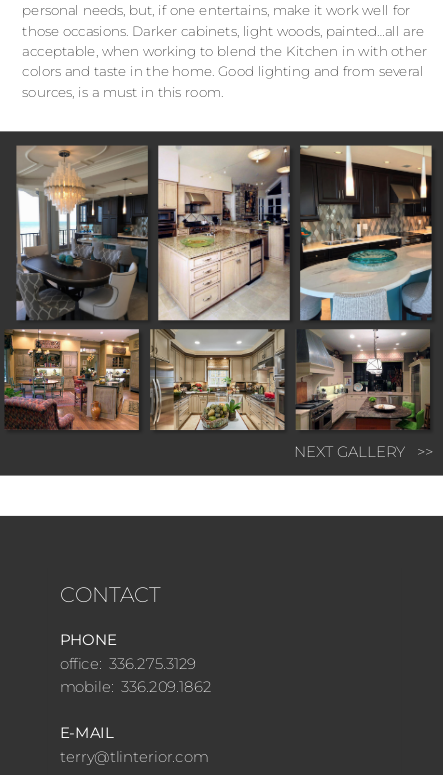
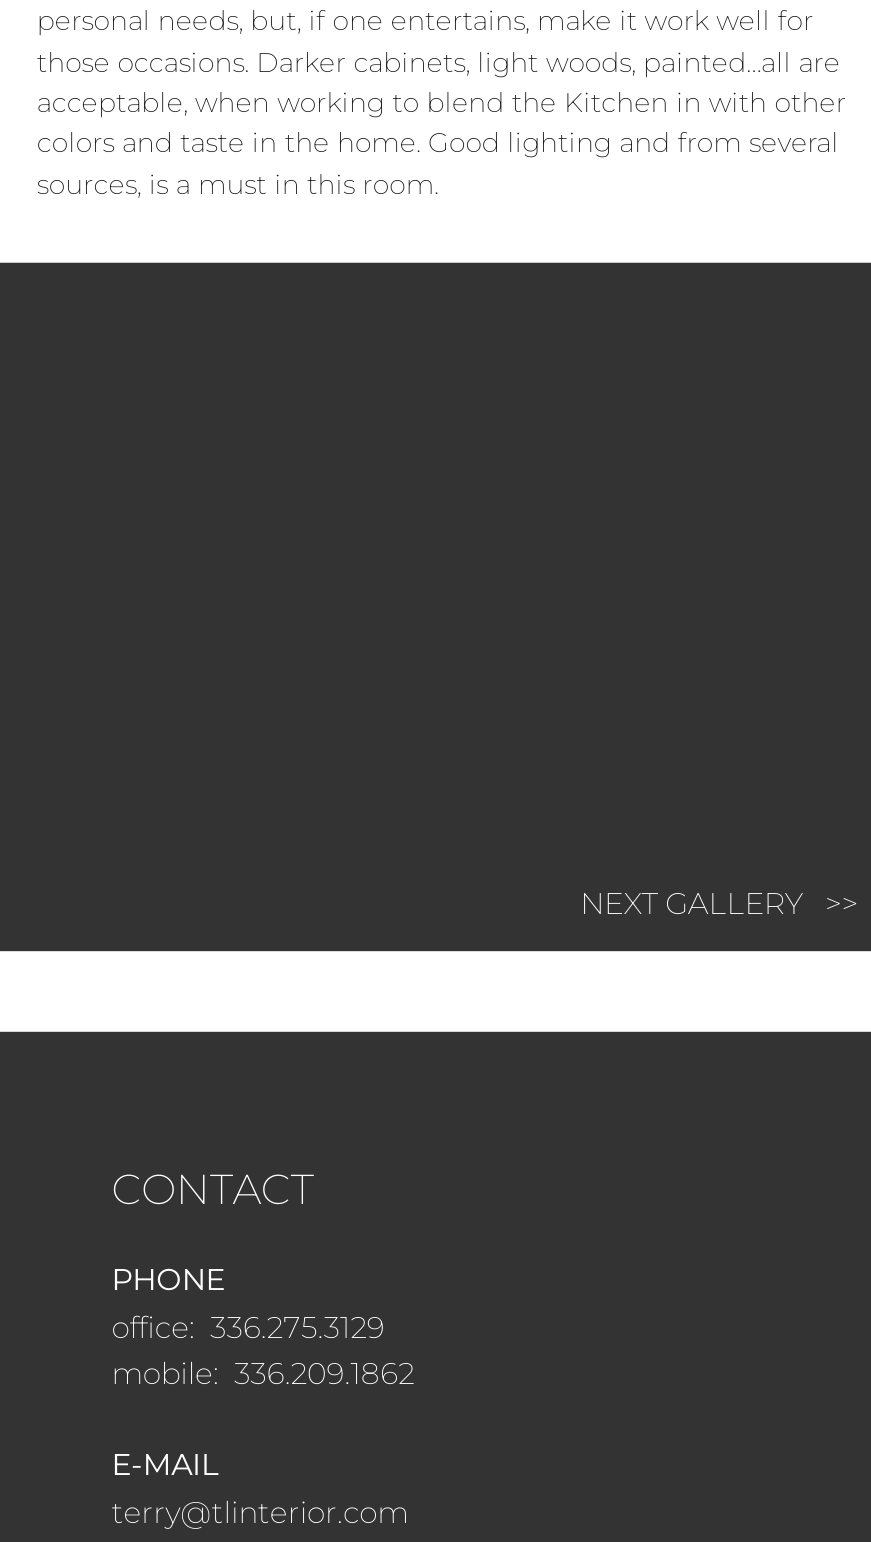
[15,145,148,321] [image] -> none
[157,145,291,321] [image] -> none
[299,145,433,321] [image] -> none
[4,328,140,431] [image] -> none
[149,328,285,431] [image] -> none
[295,328,430,430] [image] -> none

